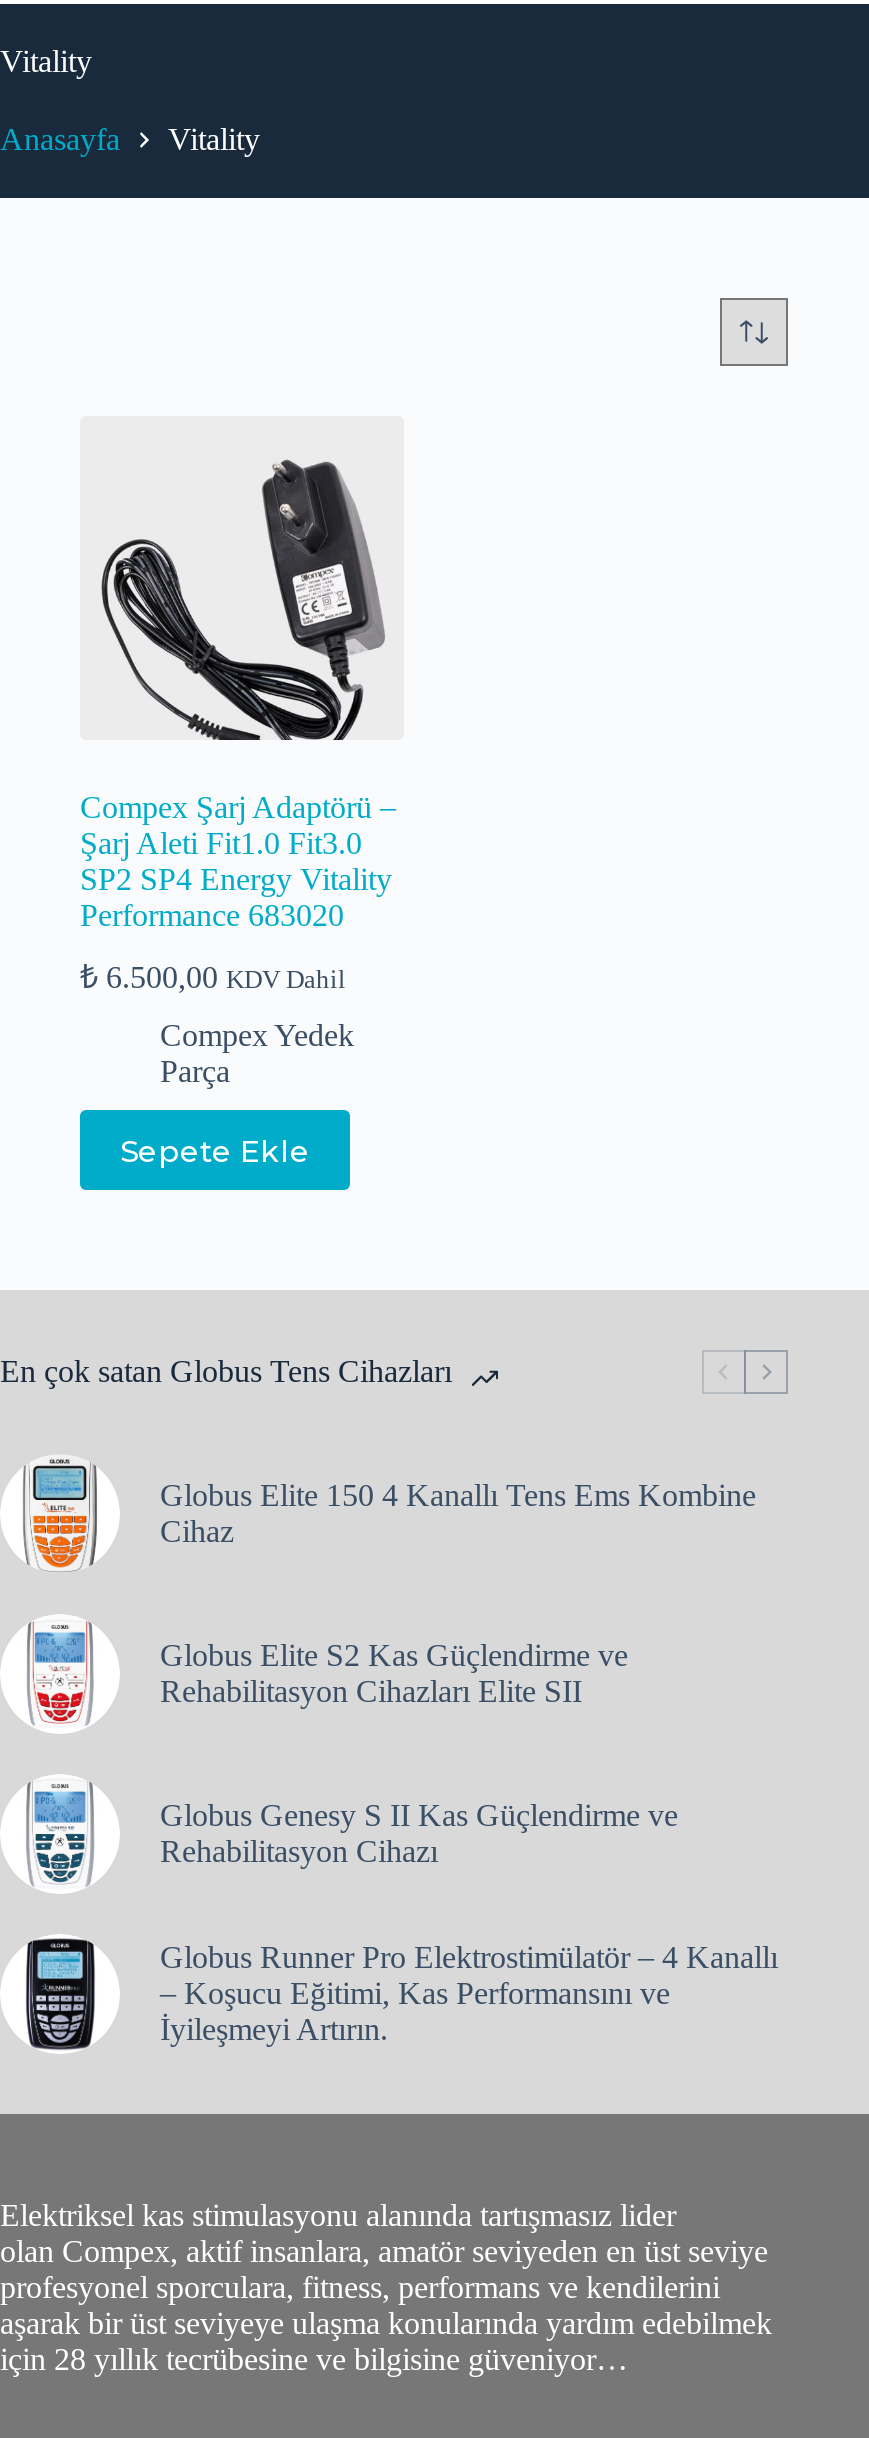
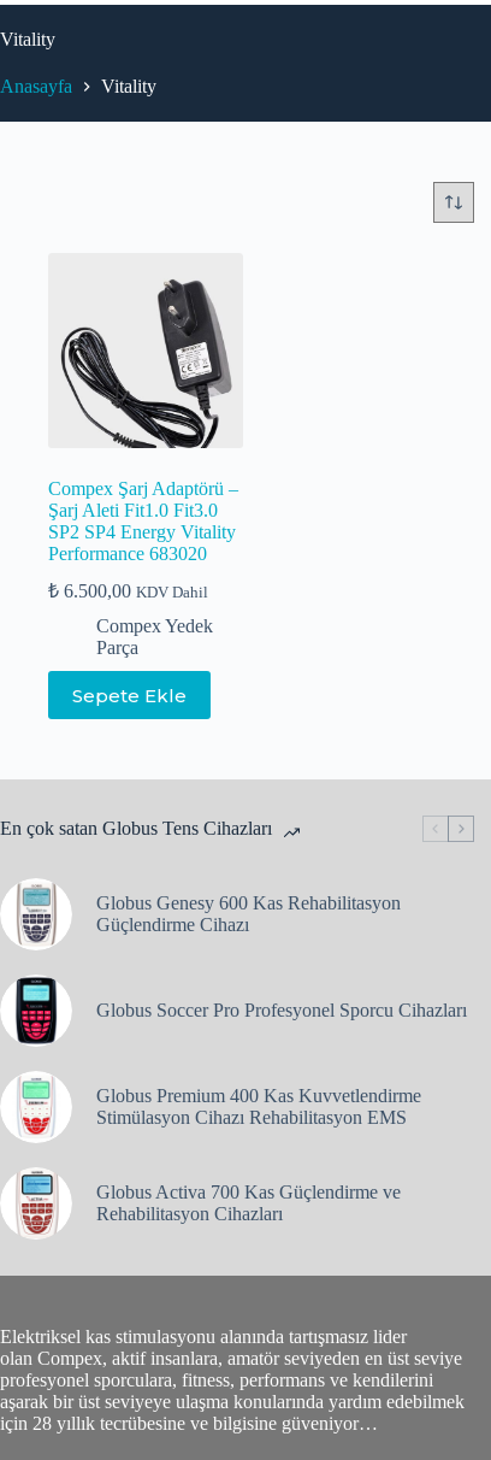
[22,1458,756,1570] [image] | Globus Elite 150 4 Kanallı Tens Ems Kombine | Cihaz -> [14,882,401,949] [image] | Globus Genesy 600 Kas Rehabilitasyon | Güçlendirme Cihazı
[28,1618,628,1730] [image] | Globus Elite S2 Kas Güçlendirme ve | Rehabilitasyon Cihazları Elite SII -> [16,976,467,1046] [image] | Globus Soccer Pro Profesyonel Sporcu Cihazları
[26,1784,678,1884] [image] | Globus Genesy S II Kas Güçlendirme ve | Rehabilitasyon Cihazı -> [17,1077,421,1136] [image] | Globus Premium 400 Kas Kuvvetlendirme | Stimülasyon Cihazı Rehabilitasyon EMS
[24,1938,778,2052] [image] | Globus Runner Pro Elektrostimülatör – 4 Kanallı | – Koşucu Eğitimi, Kas Performansını ve | İyileşmeyi Artırın. -> [16,1170,401,1237] [image] | Globus Activa 700 Kas Güçlendirme ve | Rehabilitasyon Cihazları

